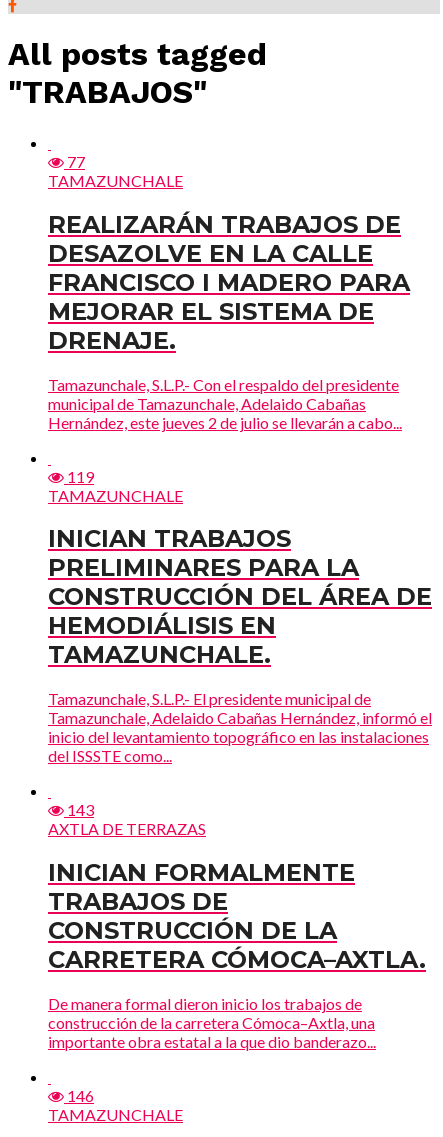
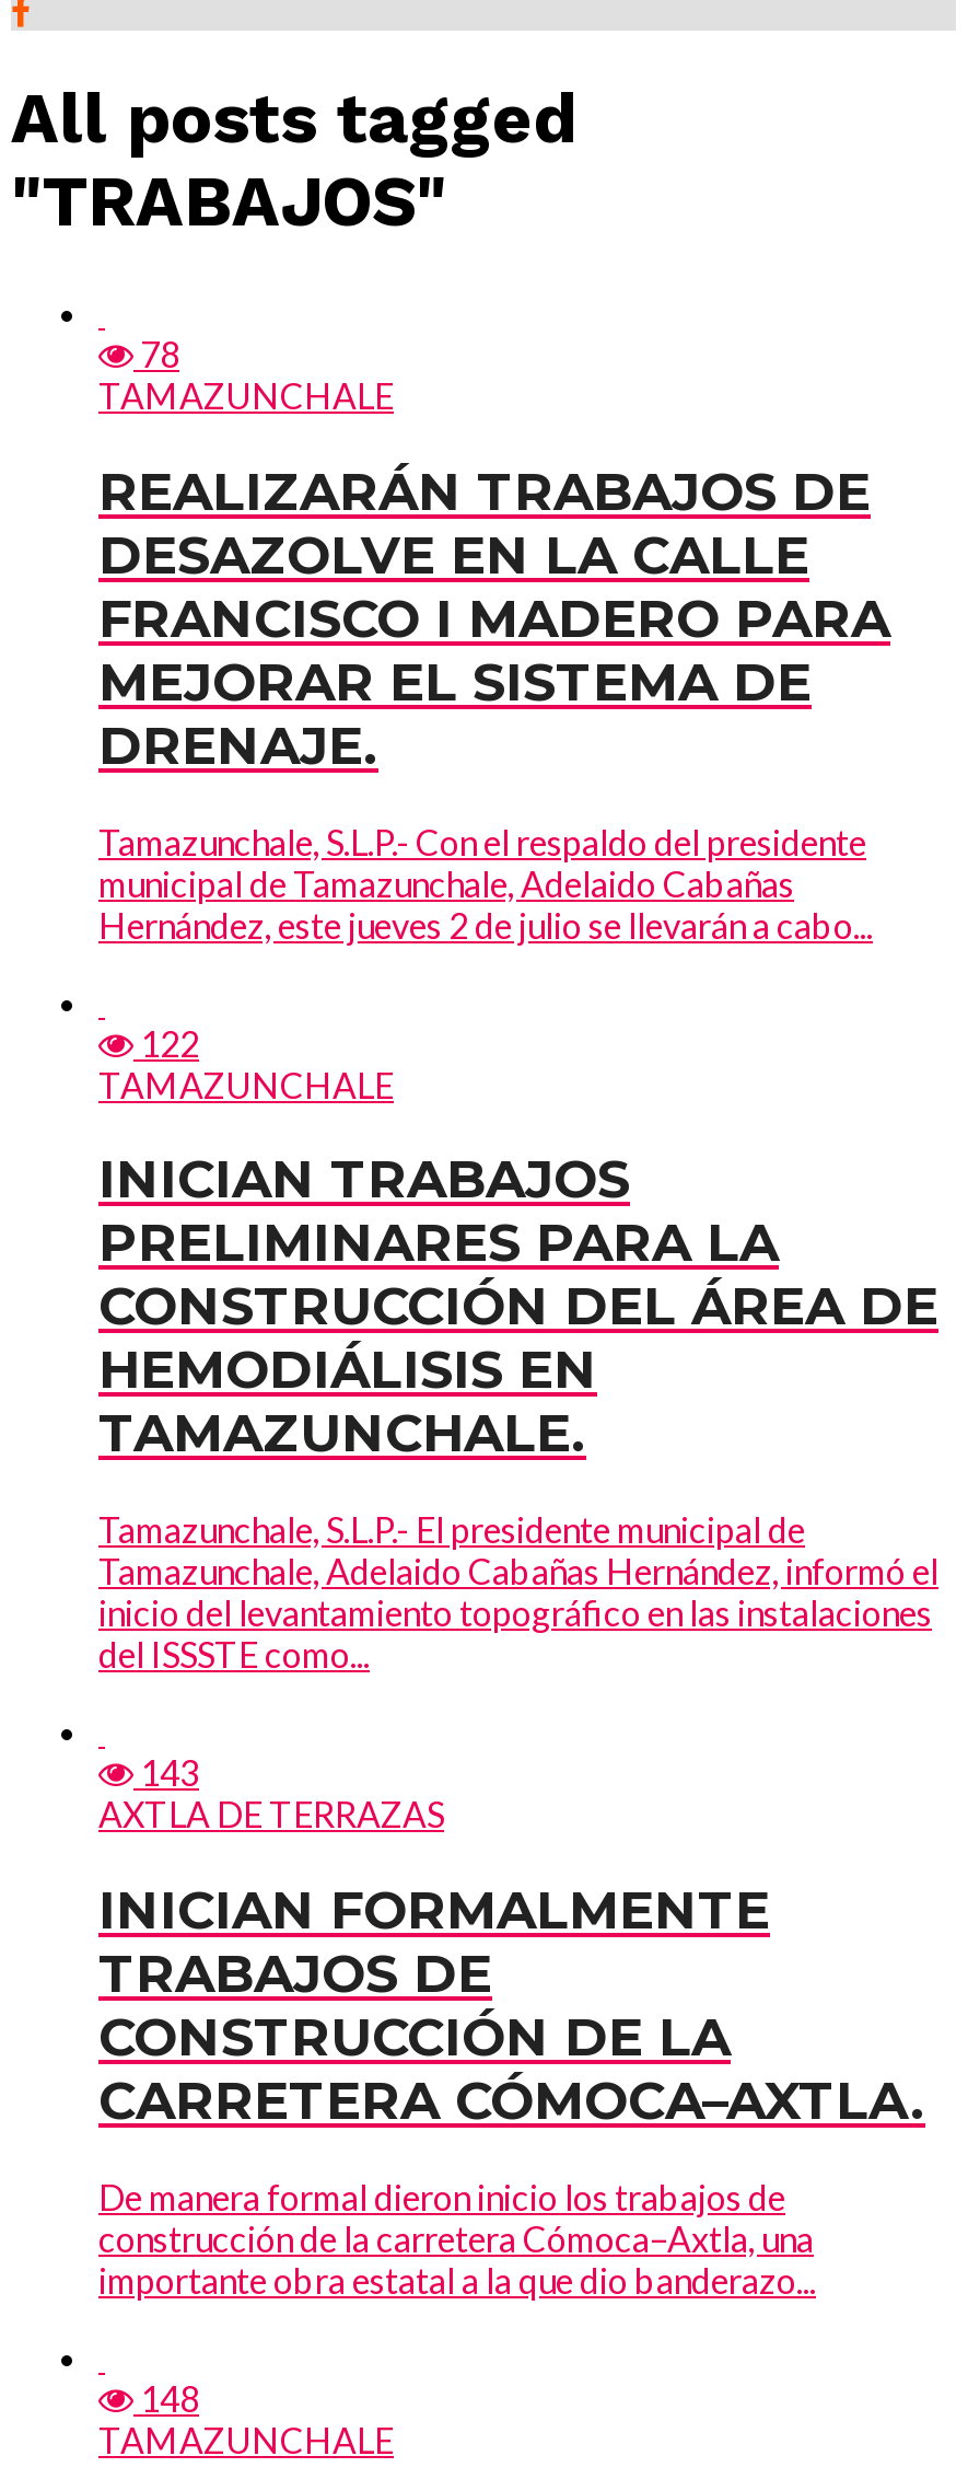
[67,152,85,171] 77 -> [140,332,179,374] 78
[67,466,94,485] 119 -> [140,1021,199,1063] 122
[67,1086,94,1105] 146 -> [140,2377,199,2419] 148

